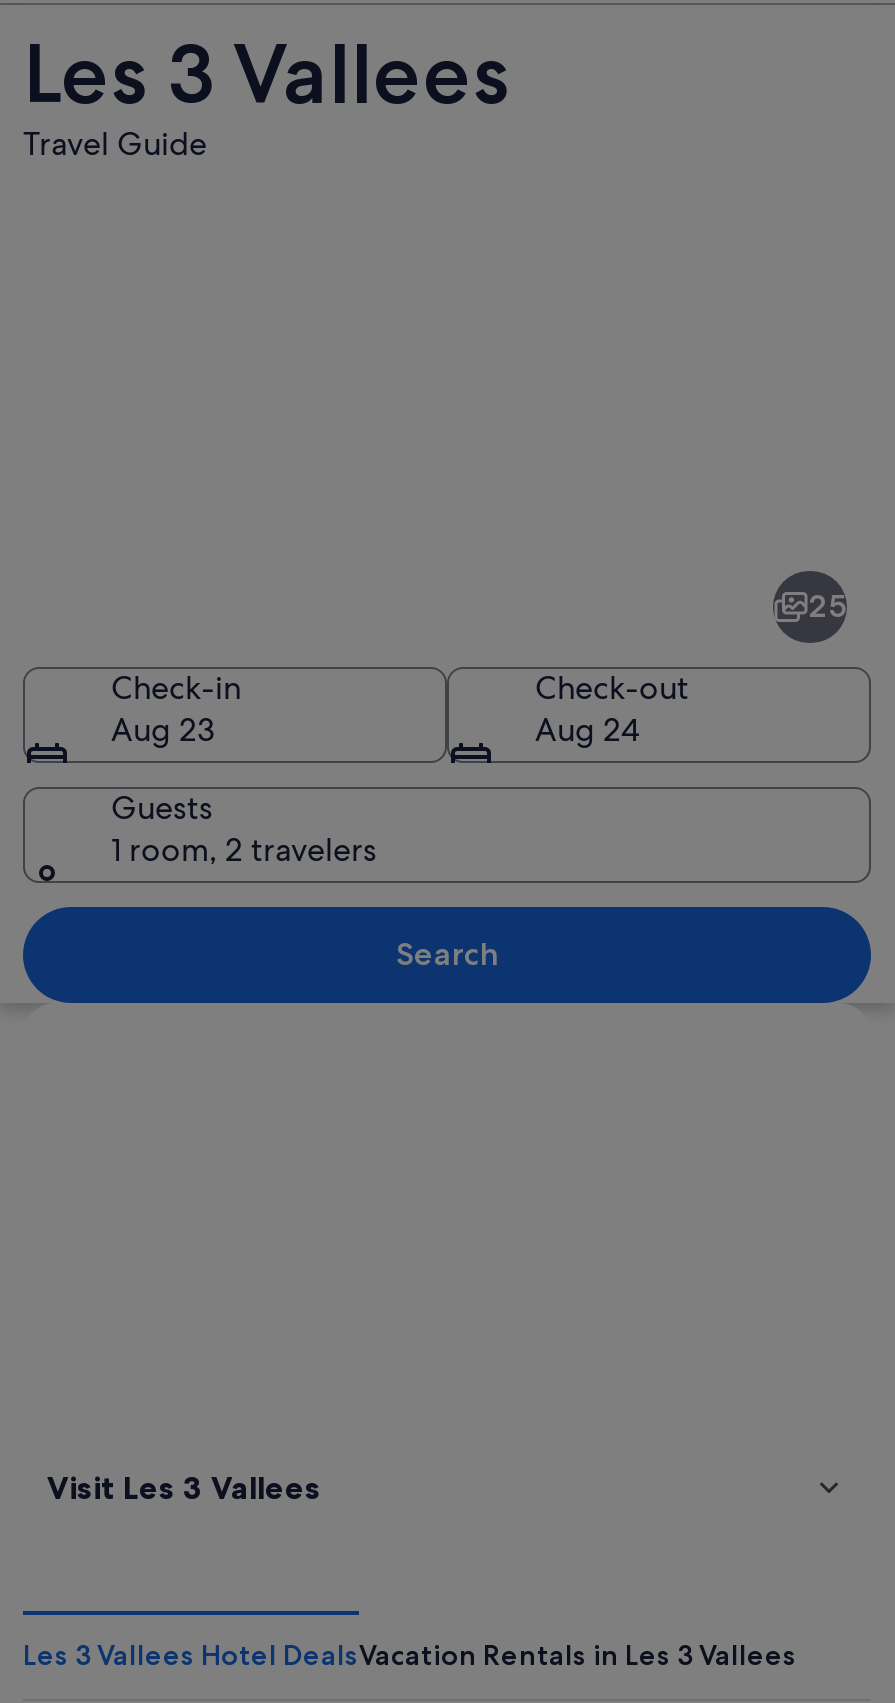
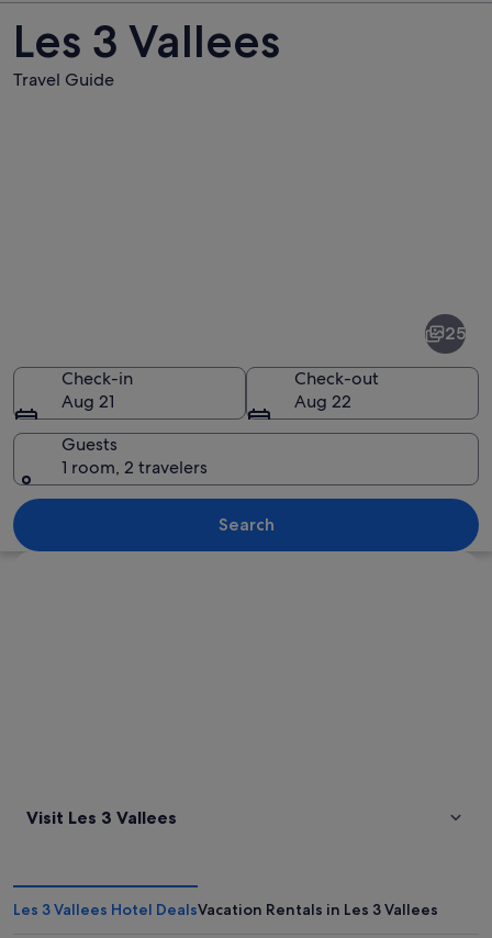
[111,708,215,750] Aug 23 -> [62,389,114,412] Aug 21
[535,708,639,750] Aug 24 -> [294,389,351,412] Aug 22

